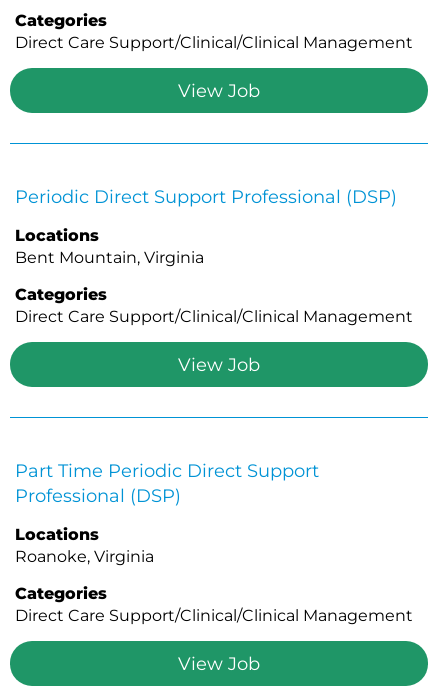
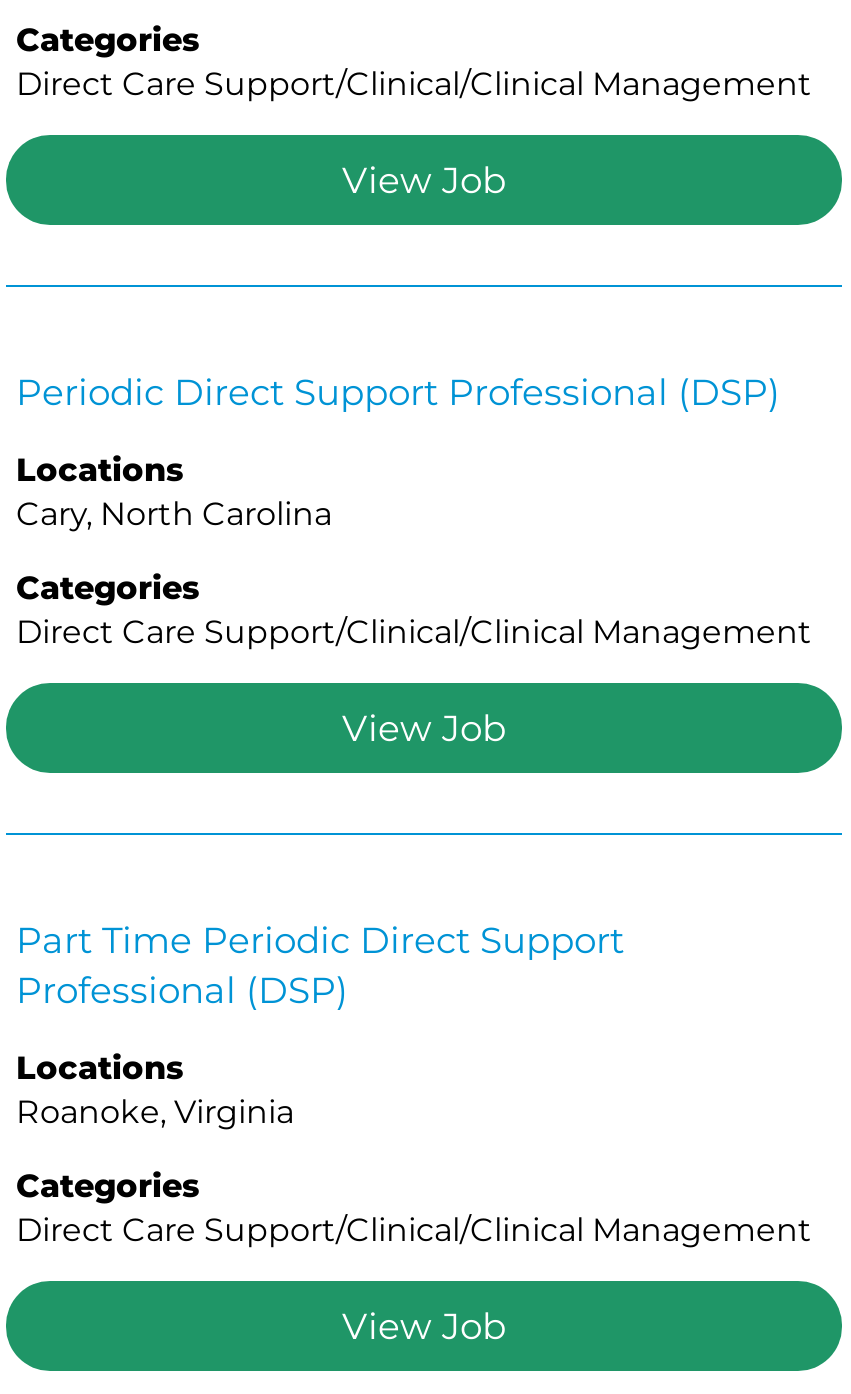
[15,246,204,267] Bent Mountain, Virginia -> [16,491,332,533] Cary, North Carolina

